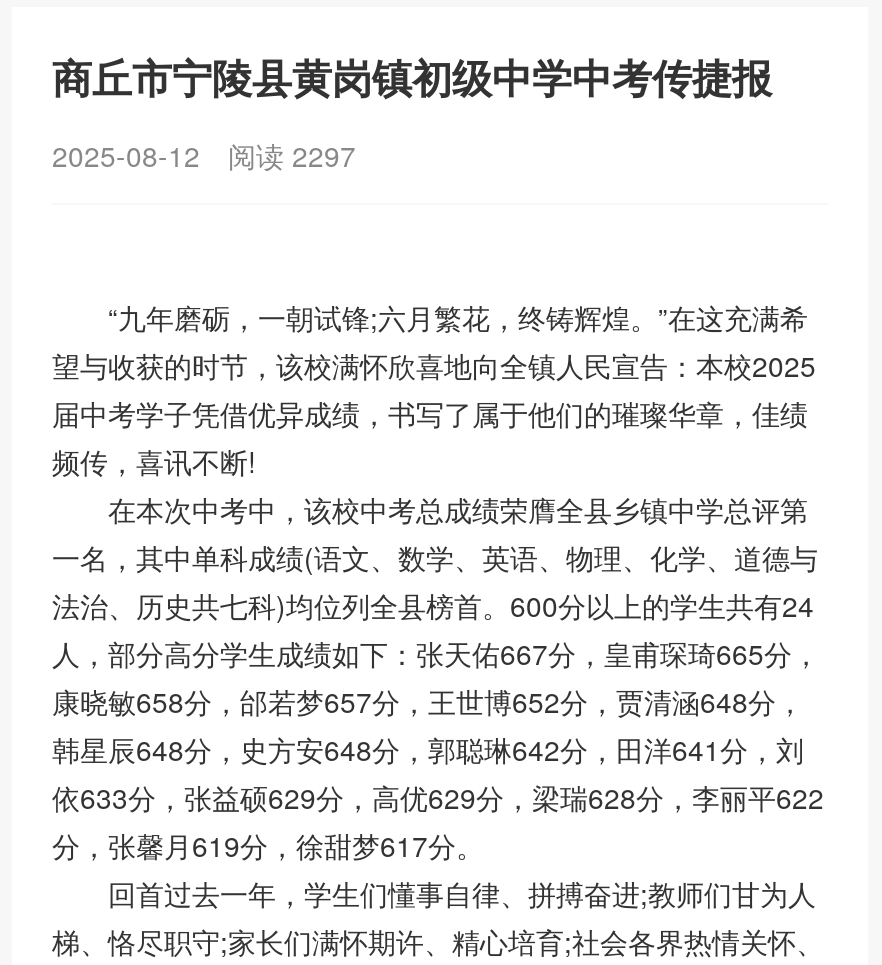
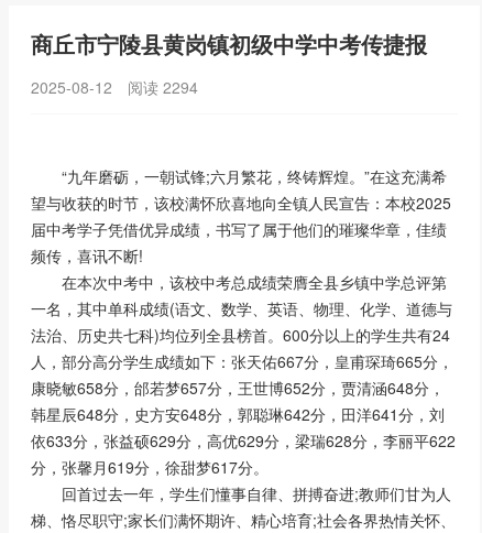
[52,134,356,174] 2025-08-12 阅读2297 -> [31,76,198,98] 2025-08-12 阅读2294

